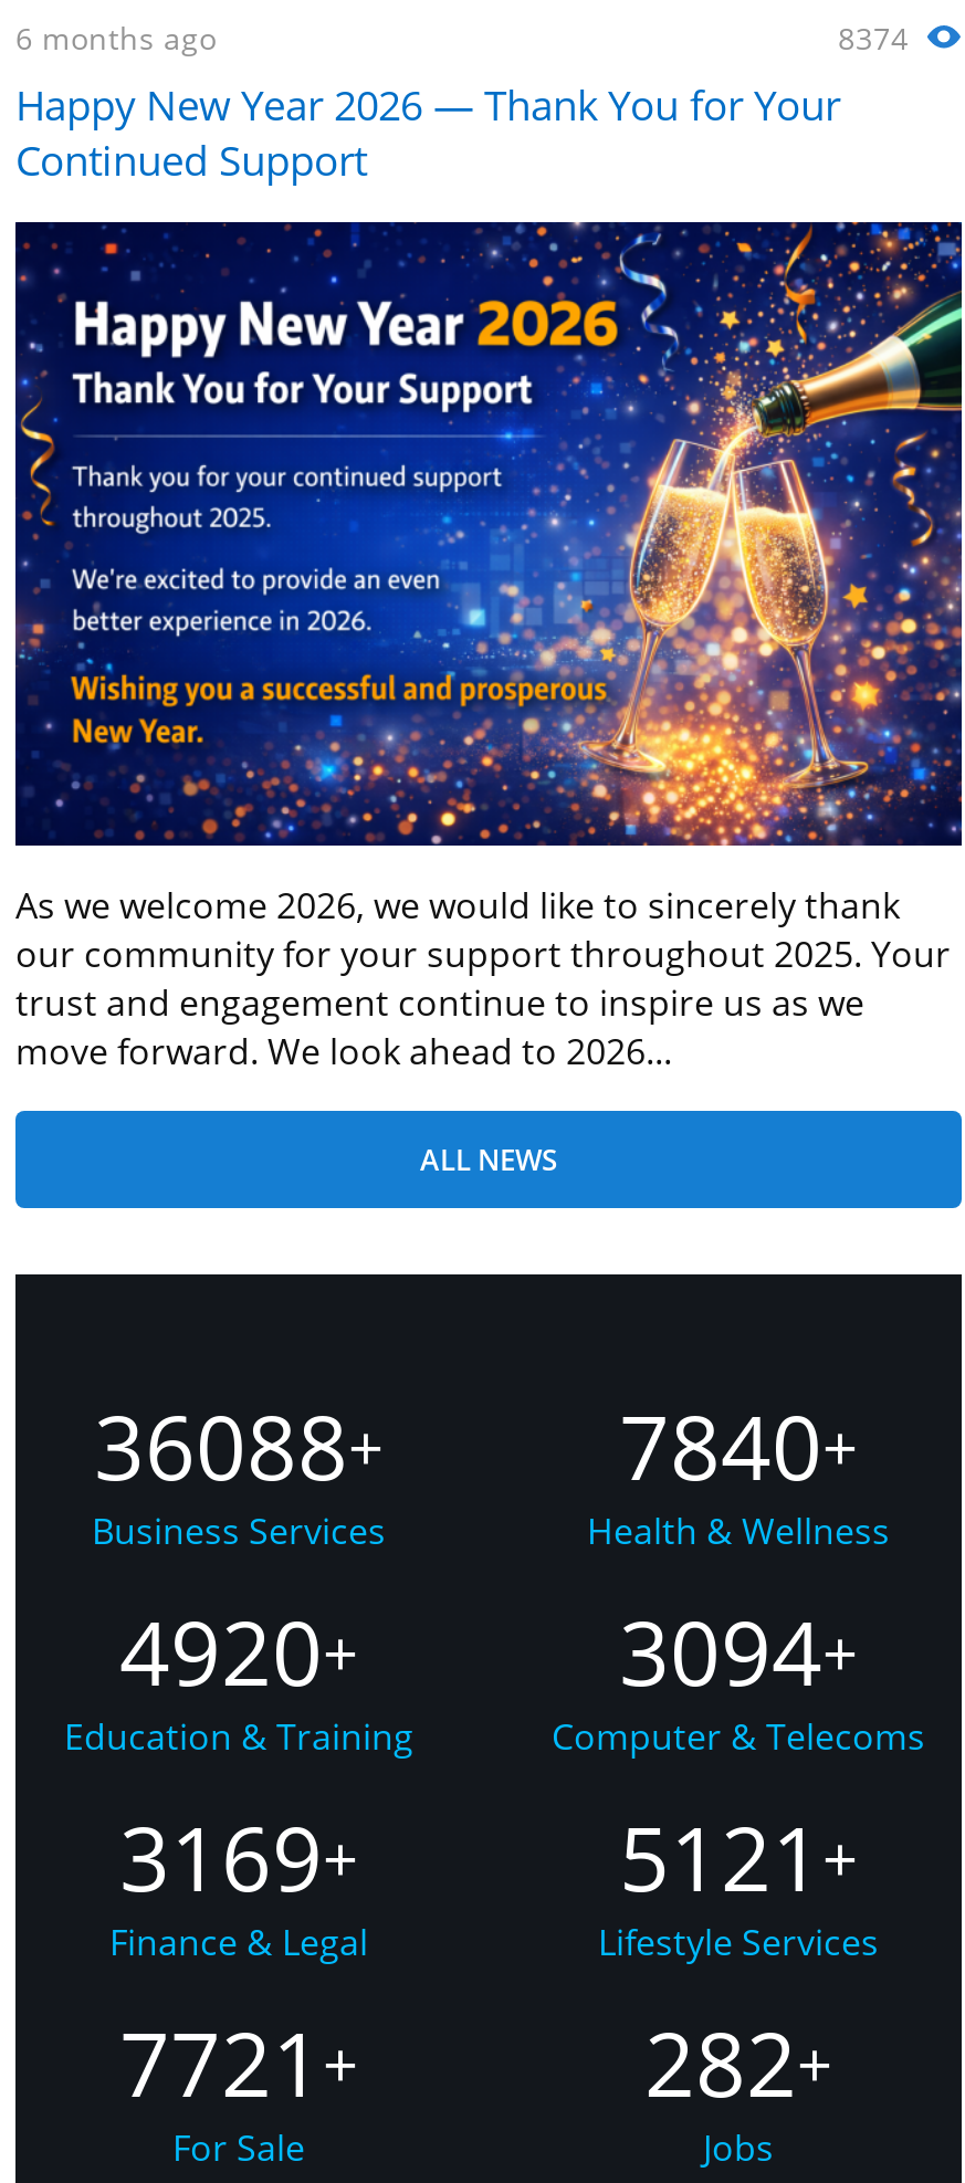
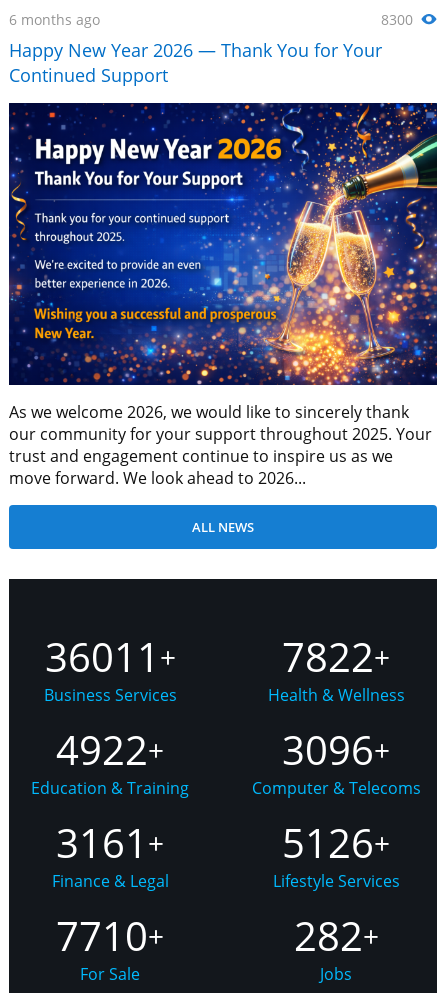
[838,16,909,58] 8374 -> [381,10,413,29] 8300
[94,1386,384,1507] 36088+ -> [44,629,175,684] 36011+
[619,1386,858,1507] 7840+ -> [282,629,390,684] 7822+
[119,1591,358,1713] 4920+ -> [56,722,164,777] 4922+
[619,1591,858,1713] 3094+ -> [282,722,390,777] 3096+
[119,1797,358,1919] 3169+ -> [56,815,164,870] 3161+
[619,1797,858,1919] 5121 + -> [282,815,390,870] 5126 +
[119,2003,358,2124] 7721 + -> [56,908,164,963] 7710 +

